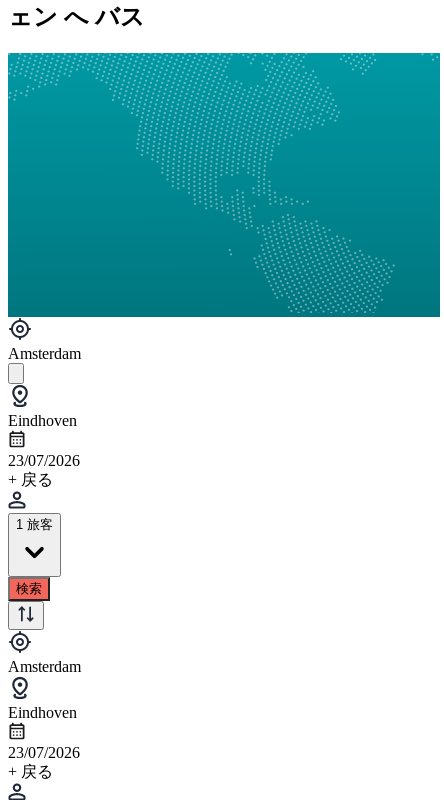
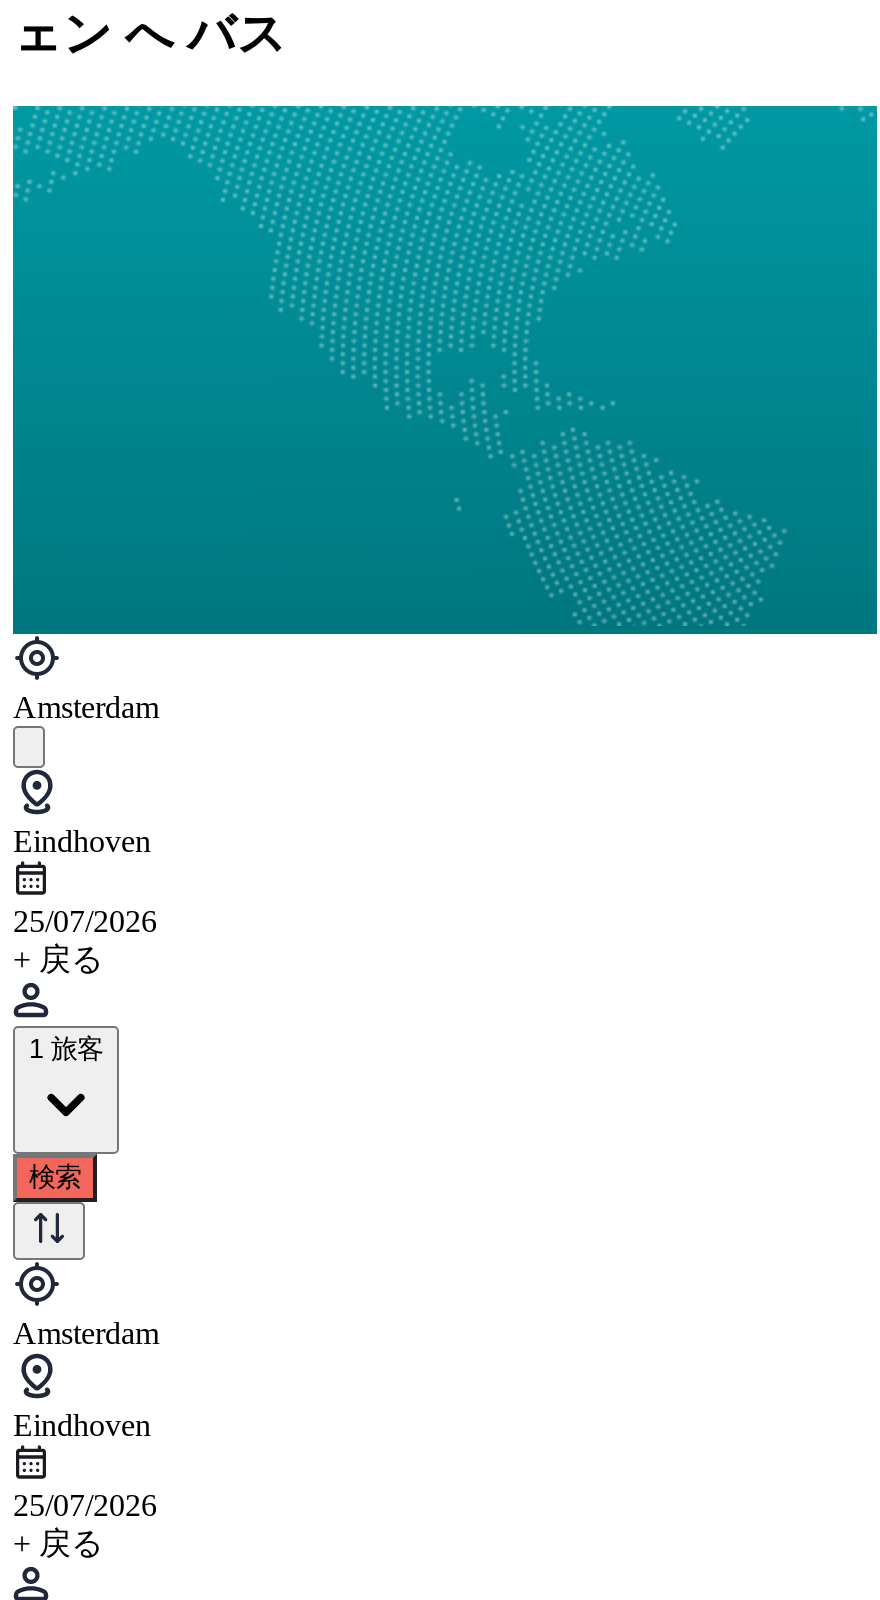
[8,452,80,469] 23/07/2026 -> [13,904,157,938] 25/07/2026
[8,744,80,761] 23/07/2026 -> [13,1488,157,1522] 25/07/2026

